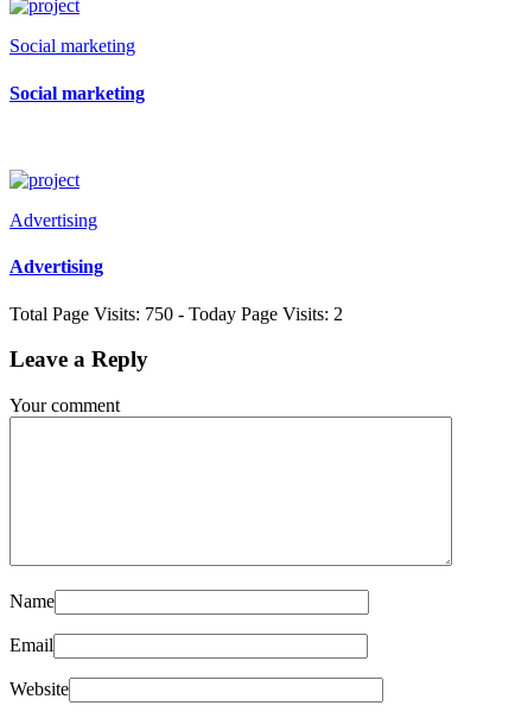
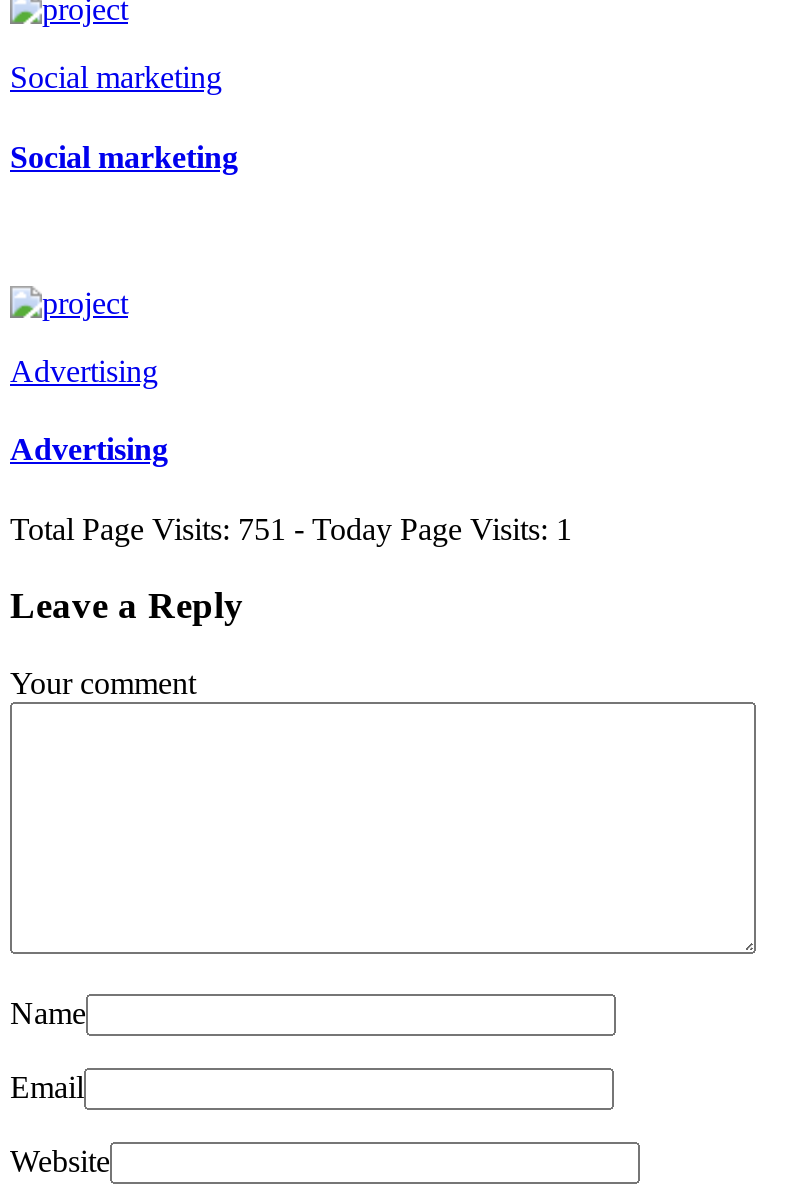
[9,303,343,323] Total Page Visits: 750 - Today Page Visits: 2 -> [10,511,572,545] Total Page Visits: 751 - Today Page Visits: 1

